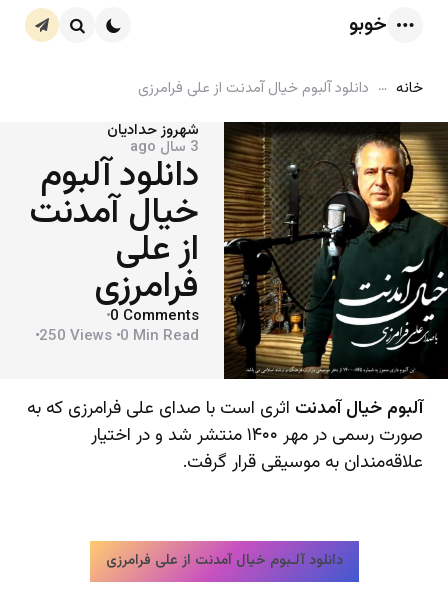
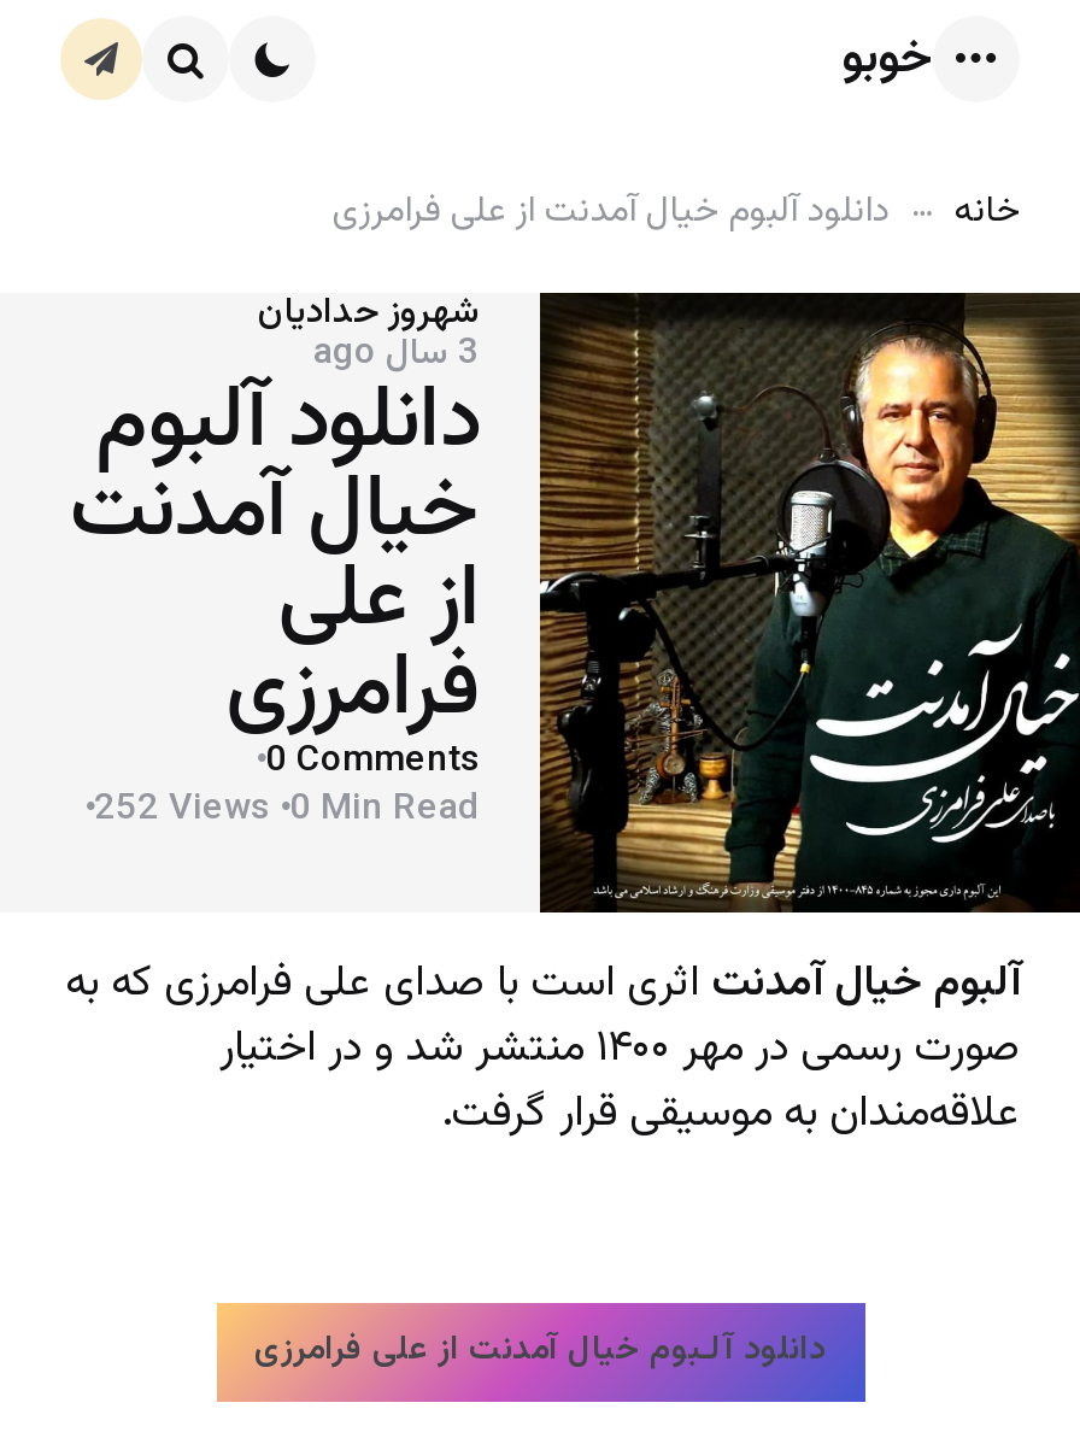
[39,325,199,348] 250 Views 0 Min Read -> [94,782,480,838] 252 Views 0 Min Read

